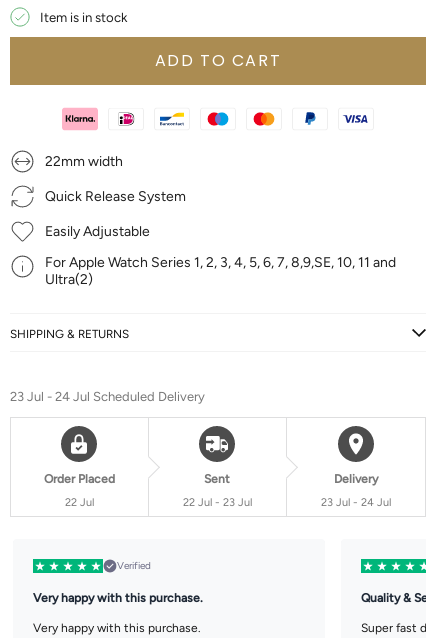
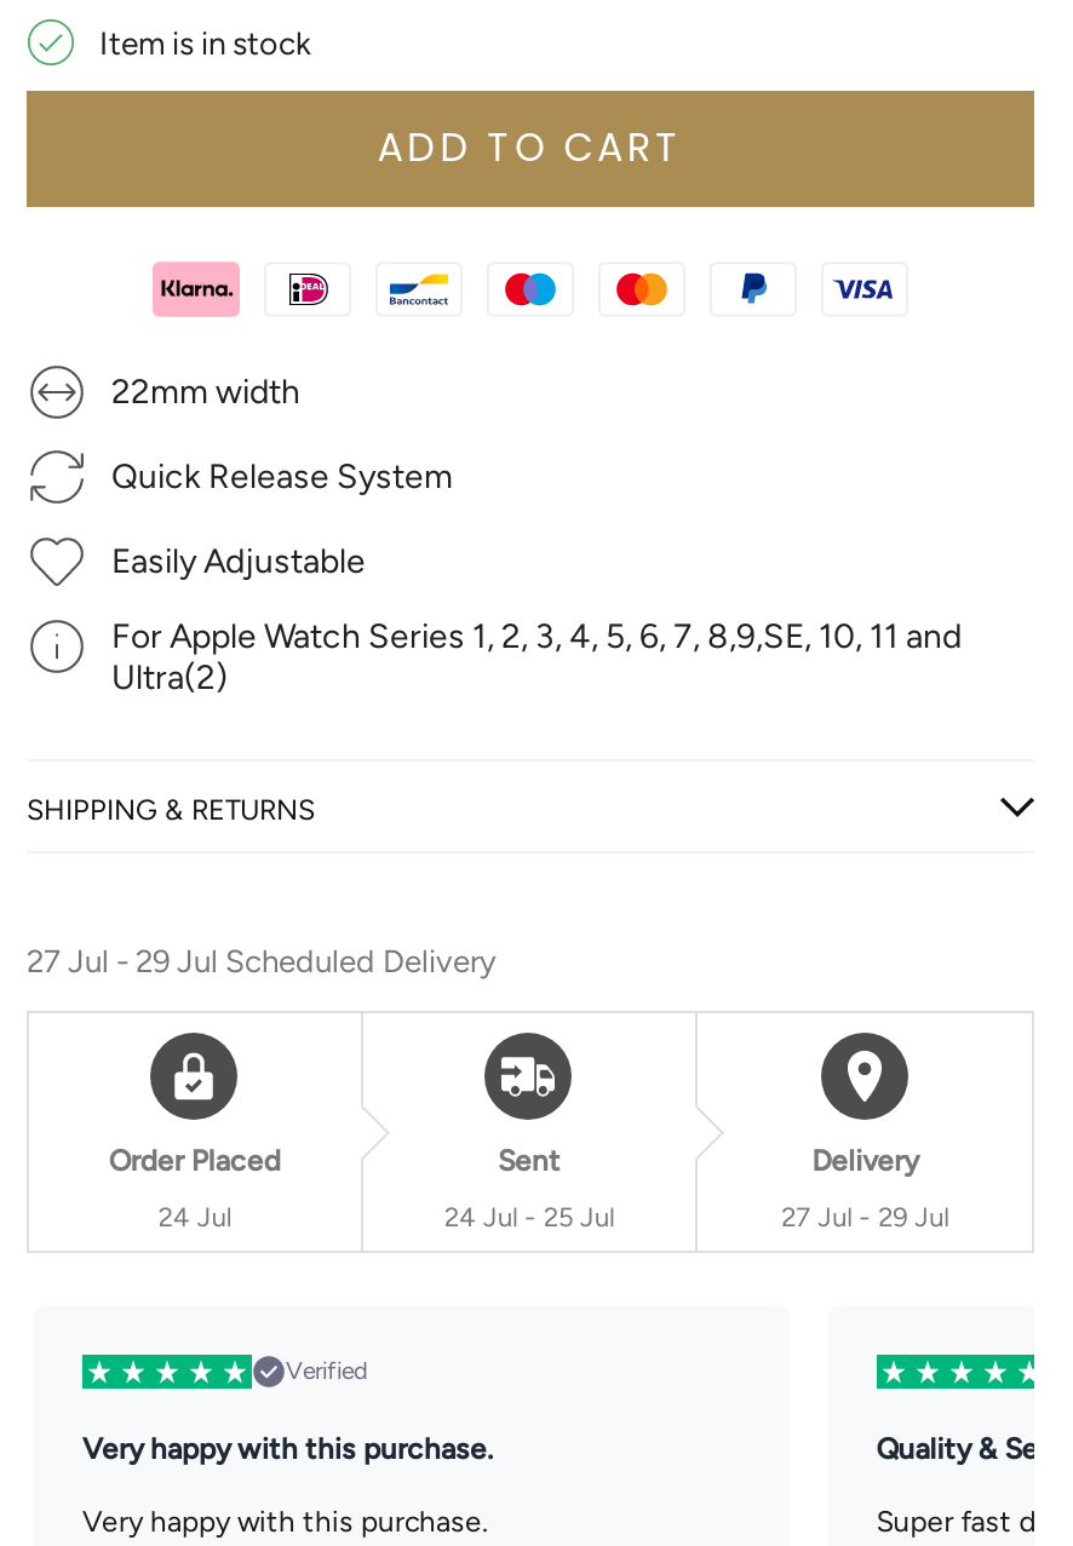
[10,389,205,404] 23 Jul - 24 Jul Scheduled Delivery -> [27,943,497,979] 27 Jul - 29 Jul Scheduled Delivery
[65,496,94,509] 22 Jul -> [158,1202,231,1234] 24 Jul
[183,496,252,509] 22 Jul - 23 Jul -> [444,1202,614,1234] 24 Jul - 25 Jul
[321,496,391,509] 23 Jul - 24 Jul -> [781,1202,949,1234] 27 Jul - 29 Jul

